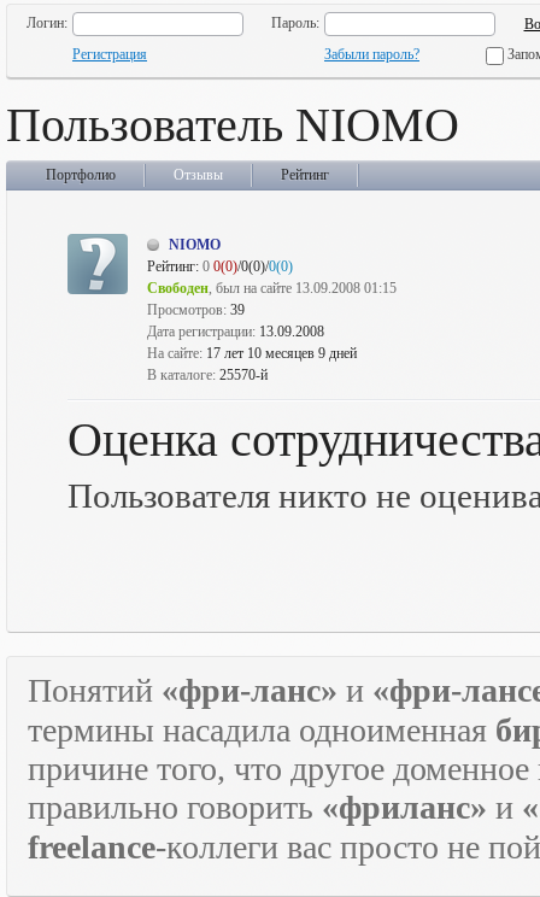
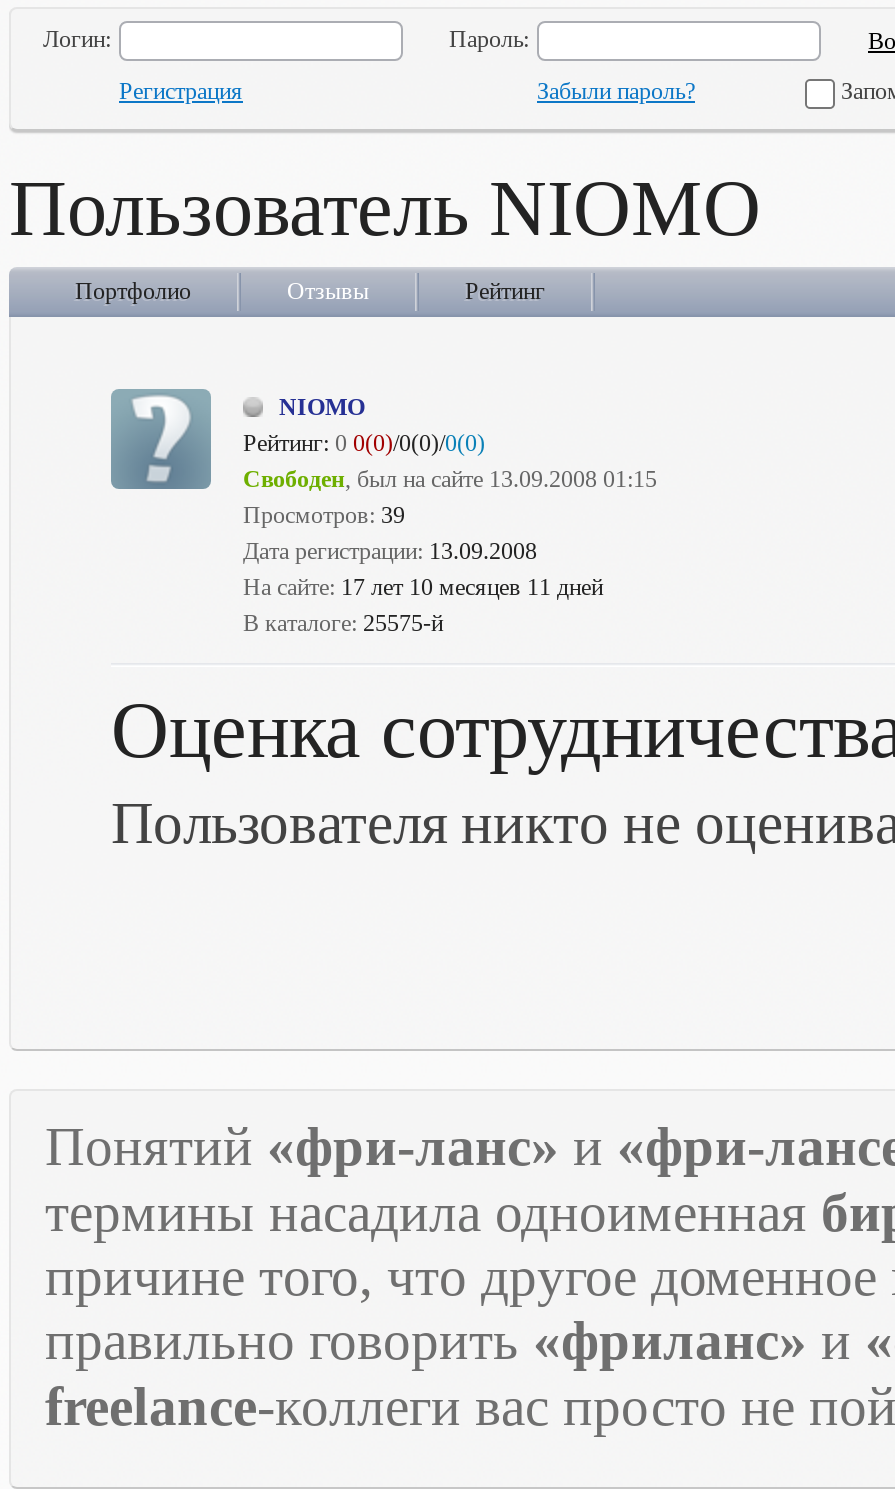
[147,345,357,362] На сайте: 17 лет 10 месяцев 9 дней -> [243,573,603,601] На сайте: 17 лет 10 месяцев 11 дней
[147,367,268,383] В каталоге: 25570-й -> [243,609,443,637] В каталоге: 25575-й

